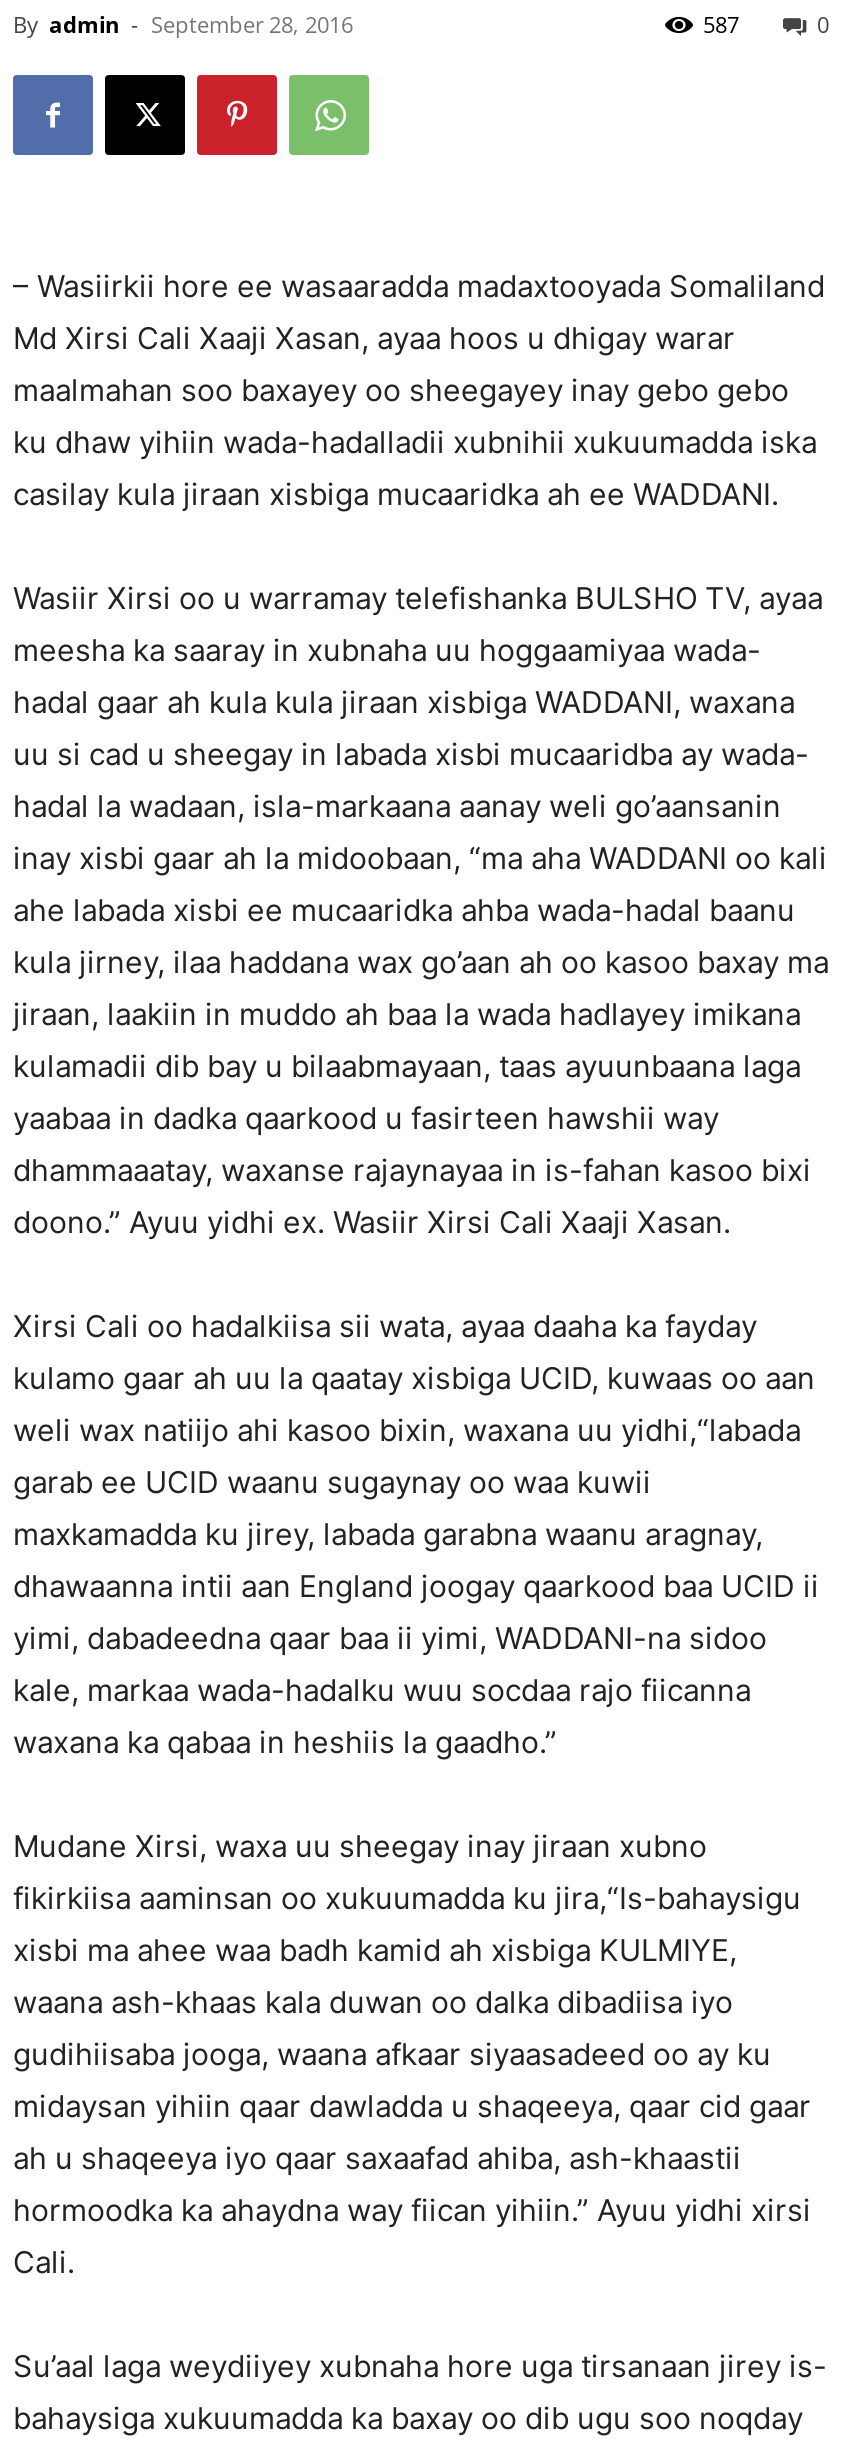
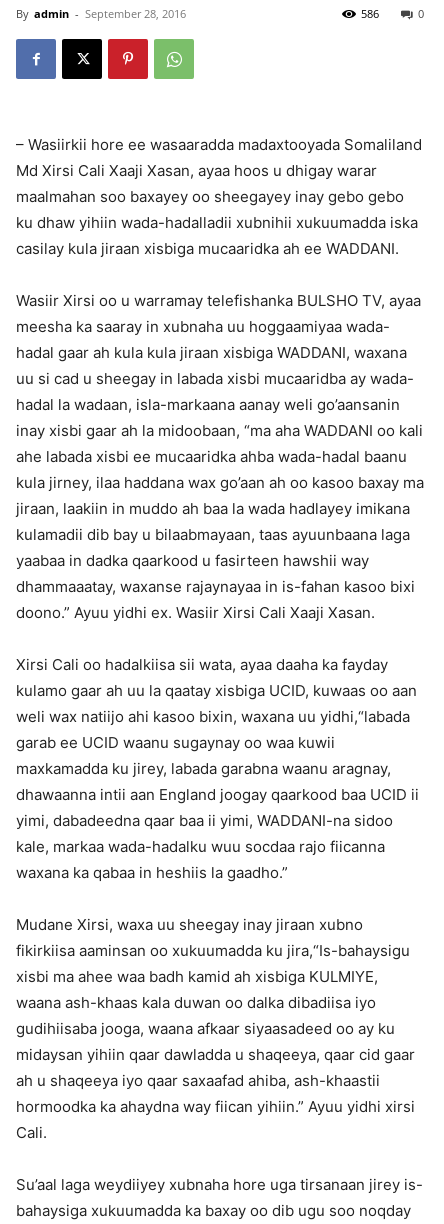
[703,9,739,39] 587 -> [361,6,379,21] 586

